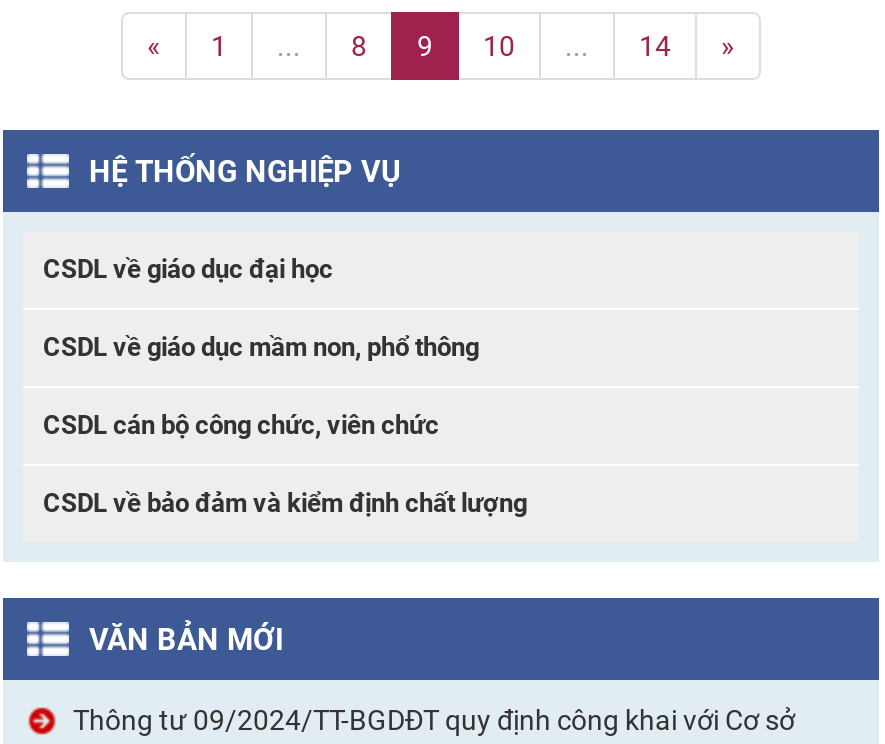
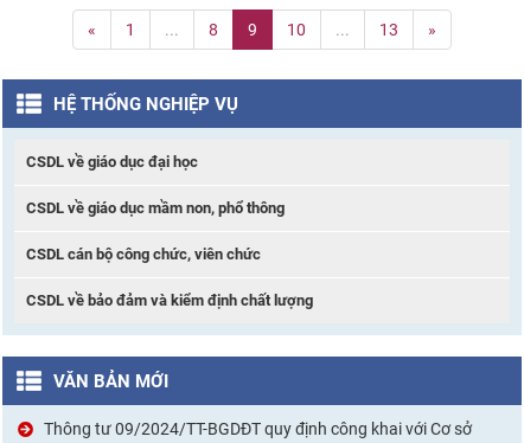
[639,30,671,62] 14 -> [379,20,398,39] 13

